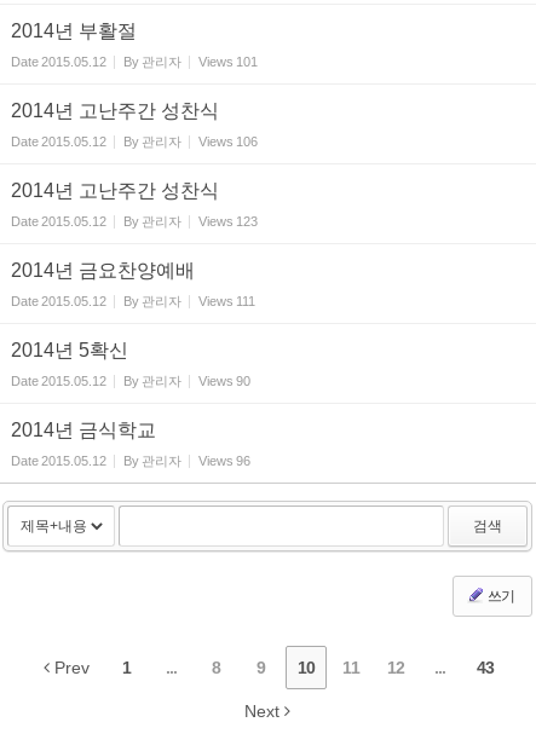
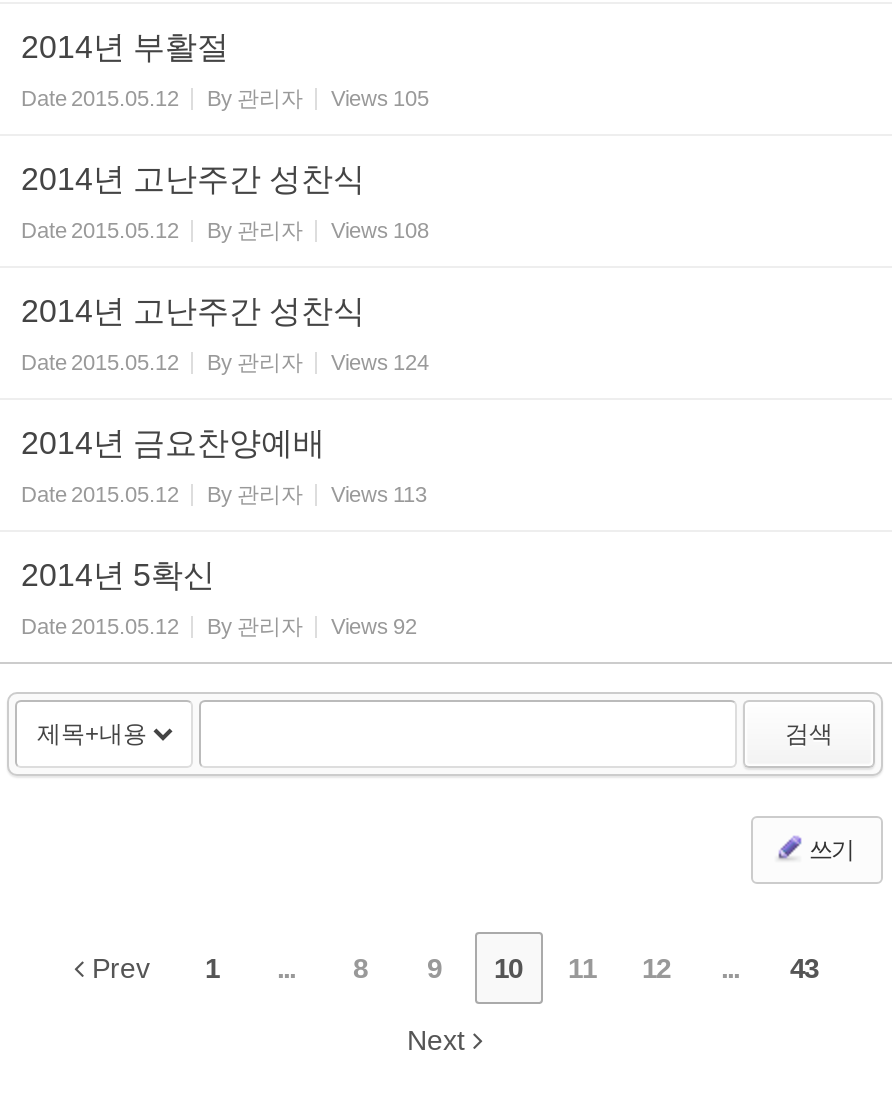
[11,54,258,69] Date 2015.05.12 By 관리자 Views 101 -> [21,86,429,110] Date 2015.05.12 By 관리자 Views 105
[11,134,258,149] Date 2015.05.12 By 관리자 Views 106 -> [21,218,429,242] Date 2015.05.12 By 관리자 Views 108
[11,214,258,229] Date 2015.05.12 By 관리자 Views 123 -> [21,350,429,374] Date 2015.05.12 By 관리자 Views 124
[11,294,255,308] Date 2015.05.12 By 관리자 Views 111 -> [21,482,427,506] Date 2015.05.12 By 관리자 Views 113
[11,374,250,468] Views 90 | 2014년 금식학교 | Date 2015.05.12 | By 관리자 | Views 96 -> [331,614,417,638] Views 92

